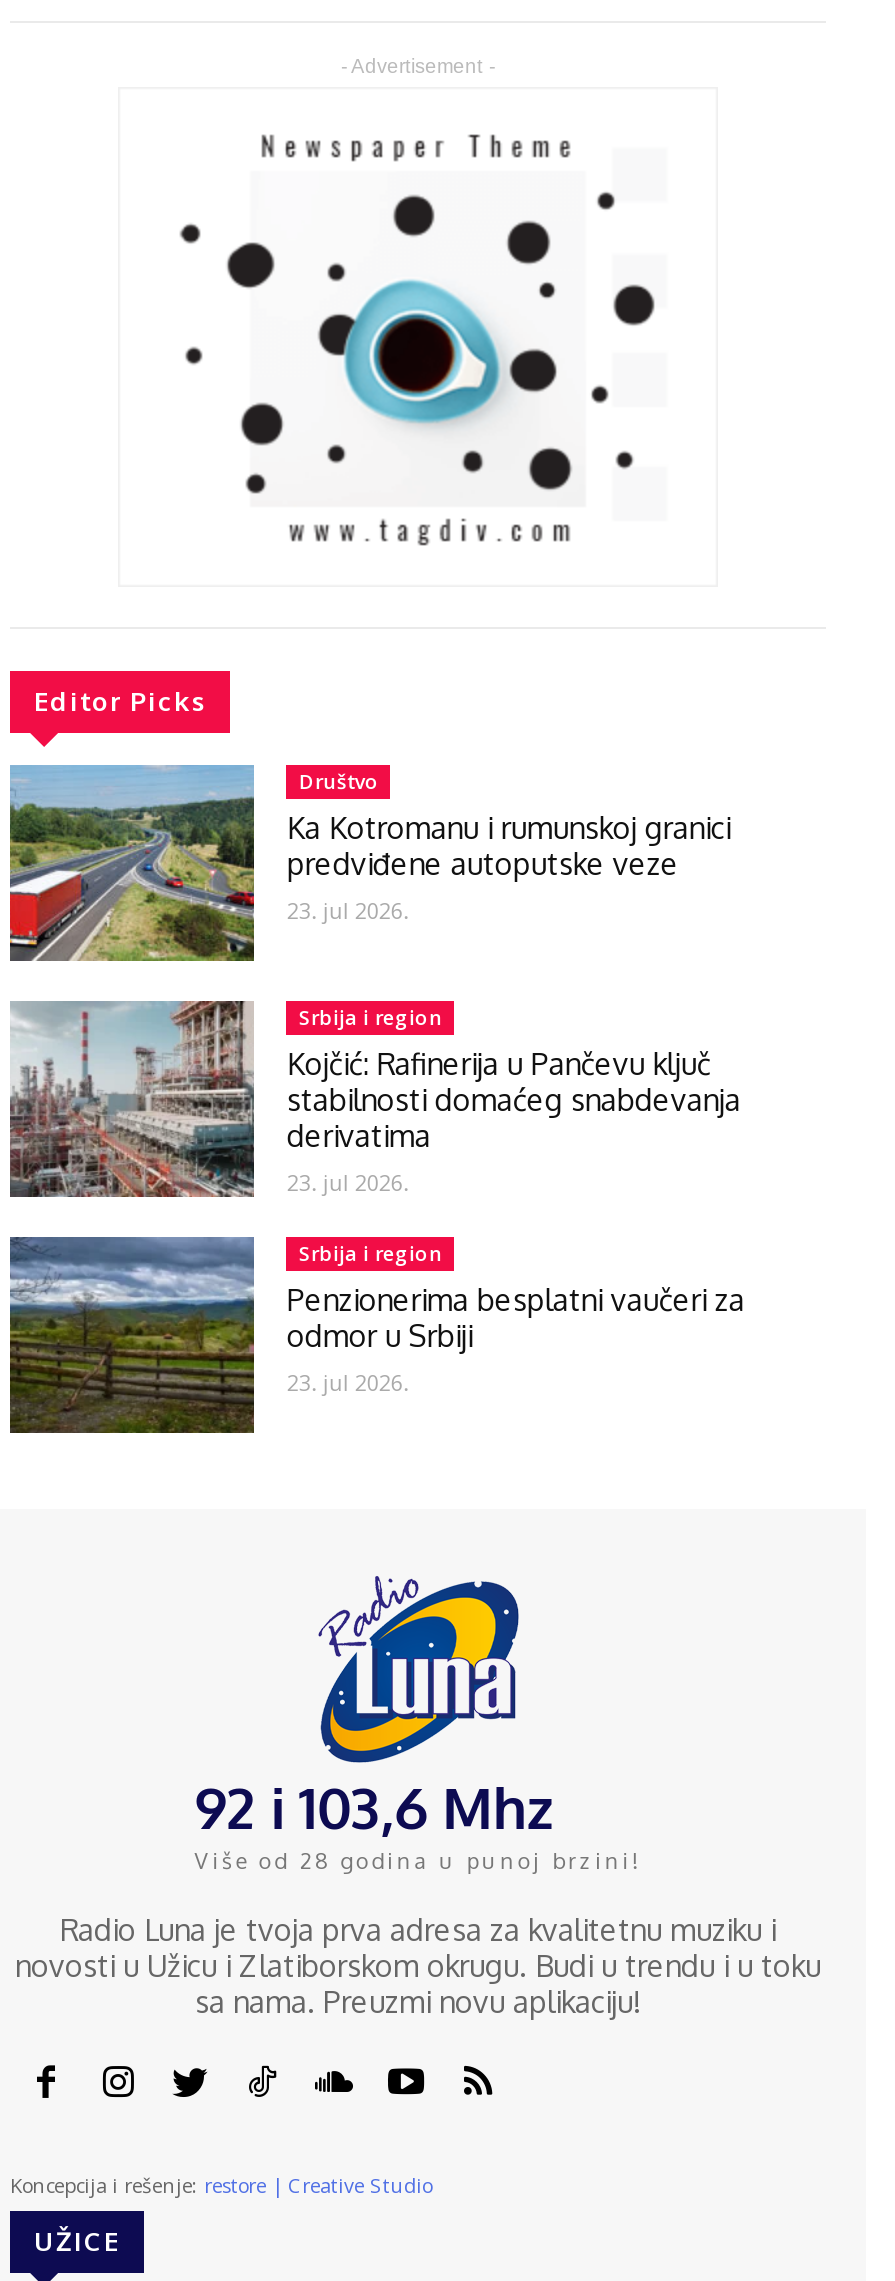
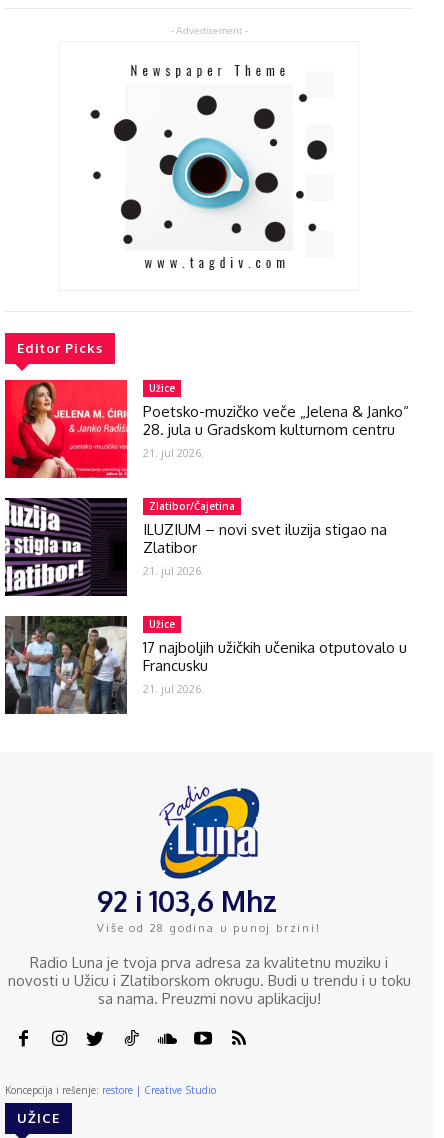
[8,763,731,963] [image] | Društvo | Ka Kotromanu i rumunskoj granici | predviđene autoputske veze | 23. jul 2026. -> [4,379,409,479] [image] | Užice | Poetsko-muzičko veče „Jelena & Janko“ | 28. jula u Gradskom kulturnom centru | 21. jul 2026.
[10,999,741,1199] [image] | Srbija i region | Kojčić: Rafinerija u Pančevu ključ | stabilnosti domaćeg snabdevanja | derivatima | 23. jul 2026. -> [4,497,387,597] [image] | Zlatibor/Čajetina | ILUZIUM – novi svet iluzija stigao na | Zlatibor | 21. jul 2026.
[10,1235,745,1435] [image] | Srbija i region | Penzionerima besplatni vaučeri za | odmor u Srbiji | 23. jul 2026. -> [4,615,407,715] [image] | Užice | 17 najboljih užičkih učenika otputovalo u | Francusku | 21. jul 2026.

